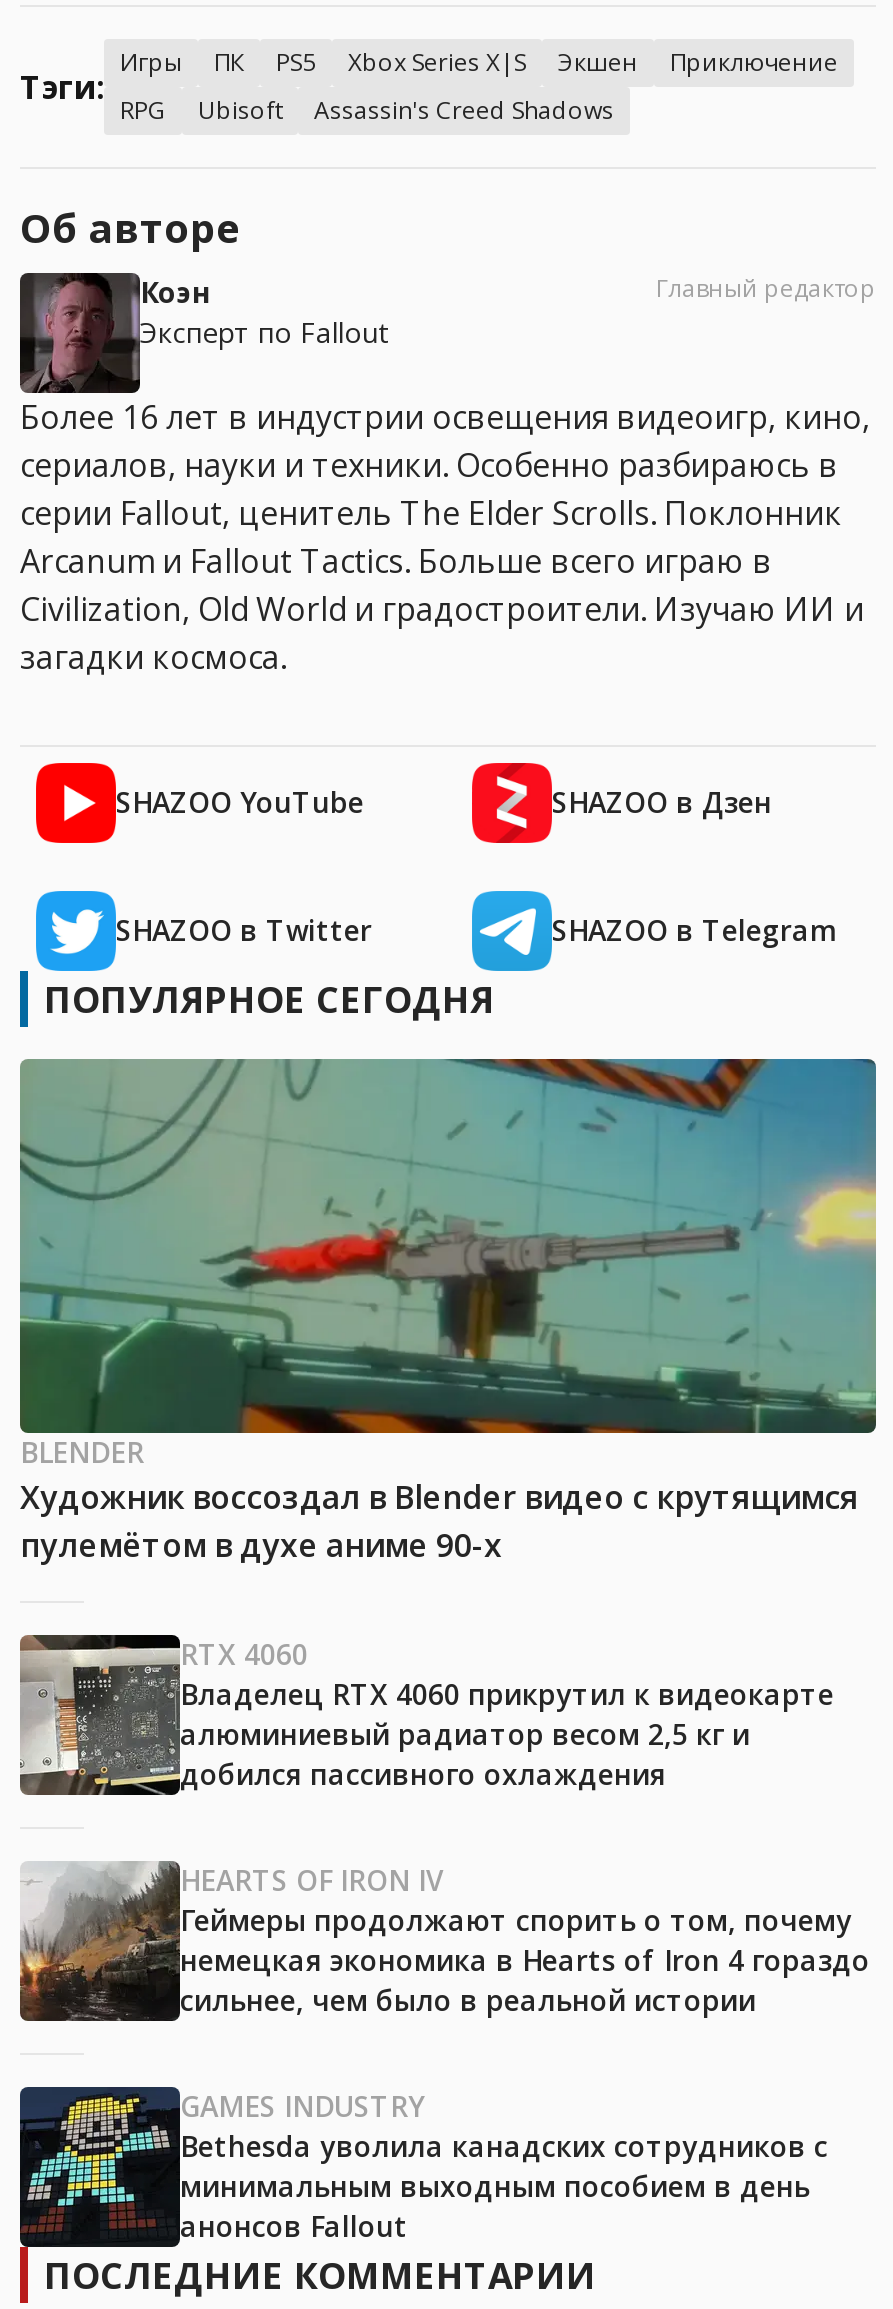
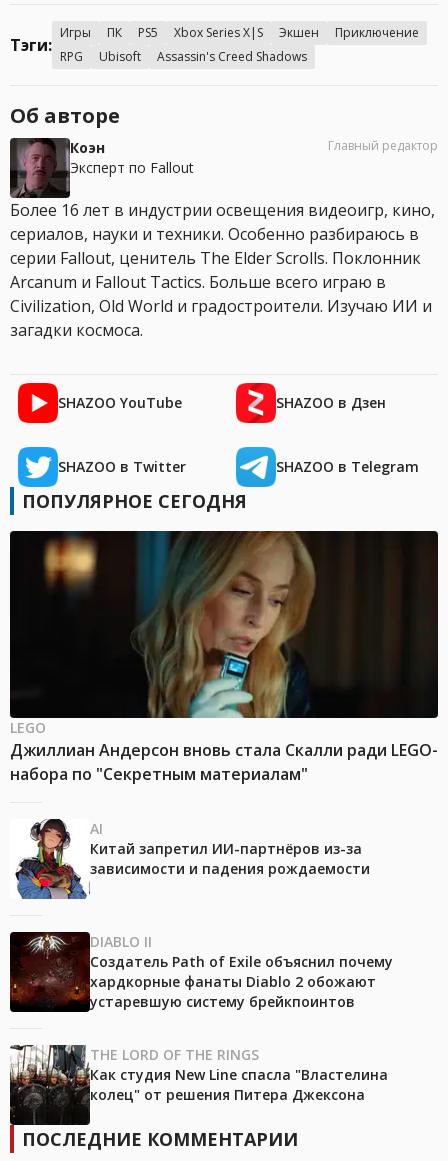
[18,1057,878,1568] [image] | BLENDER | Художник воссоздал в Blender видео с крутящимся | пулемётом в духе аниме 90-х -> [9,530,439,785] [image] | LEGO | Джиллиан Андерсон вновь стала Скалли ради LEGO- | набора по "Секретным материалам"
[18,1633,834,1797] [image] | RTX 4060 | Владелец RTX 4060 прикрутил к видеокарте | алюминиевый радиатор весом 2,5 кг и | добился пассивного охлаждения -> [10,819,370,900] [image] | AI | Китай запретил ИИ-партнёров из-за | зависимости и падения рождаемости
[18,1861,870,2021] [image] | HEARTS OF IRON IV | Геймеры продолжают спорить о том, почему | немецкая экономика в Hearts of Iron 4 гораздо | сильнее, чем было в реальной истории -> [9,931,393,1011] [image] | DIABLO II | Создатель Path of Exile объяснил почему | хардкорные фанаты Diablo 2 обожают | устаревшую систему брейкпоинтов
[18,2085,828,2246] [image] | GAMES INDUSTRY | Bethesda уволила канадских сотрудников с | минимальным выходным пособием в день | анонсов Fallout -> [9,1045,388,1124] [image] | THE LORD OF THE RINGS | Как студия New Line спасла "Властелина | колец" от решения Питера Джексона

